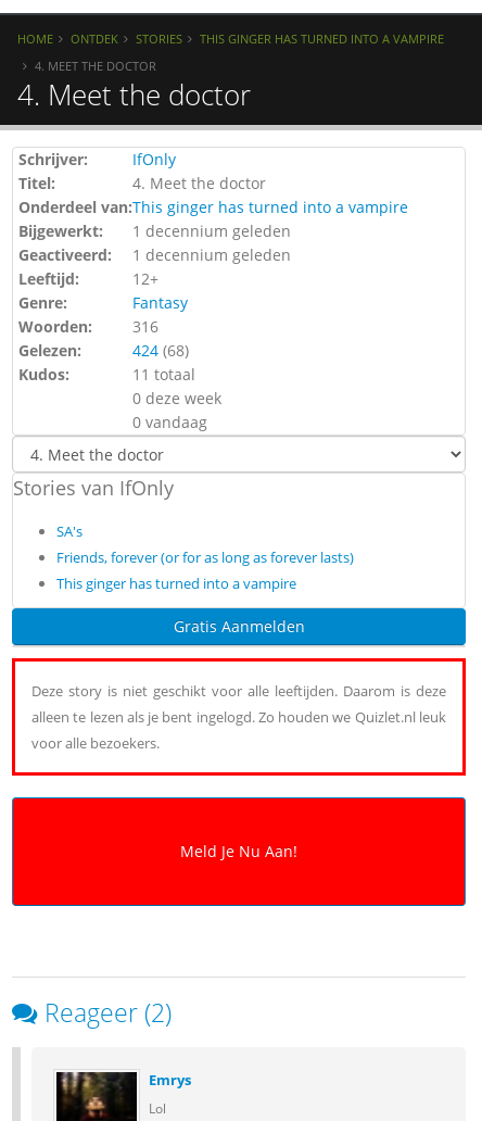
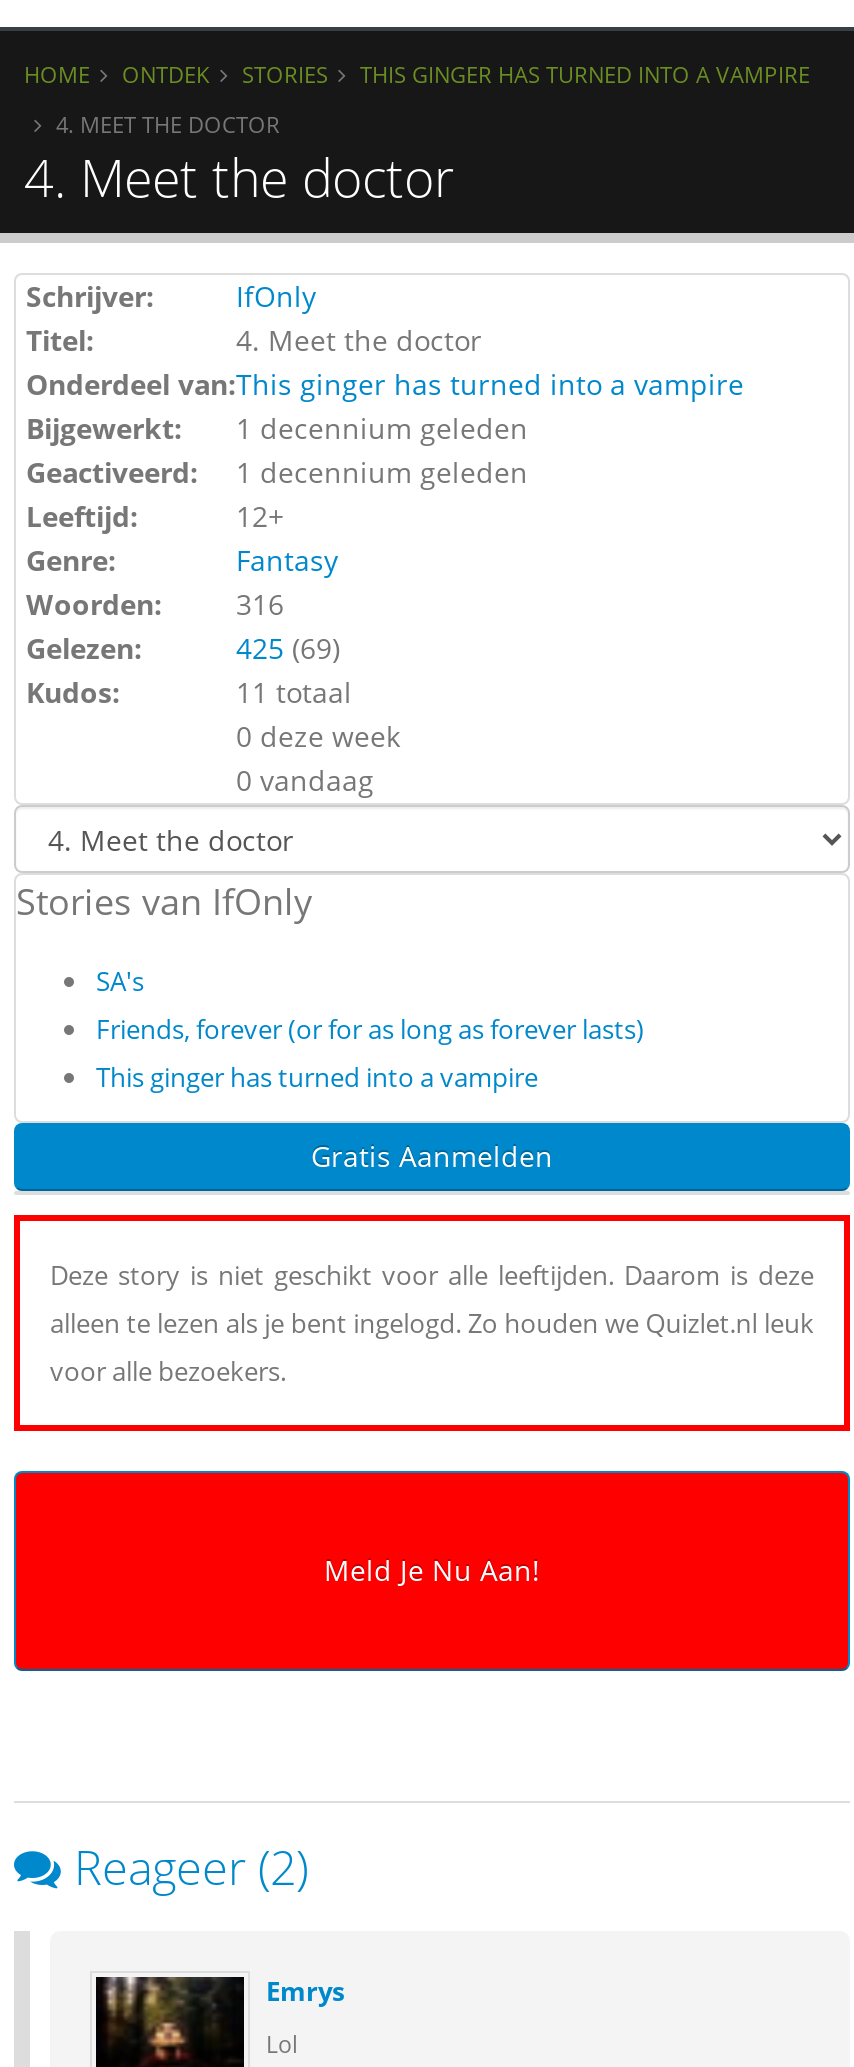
[132,340,189,361] 424 (68) -> [236,629,340,667] 425 (69)

